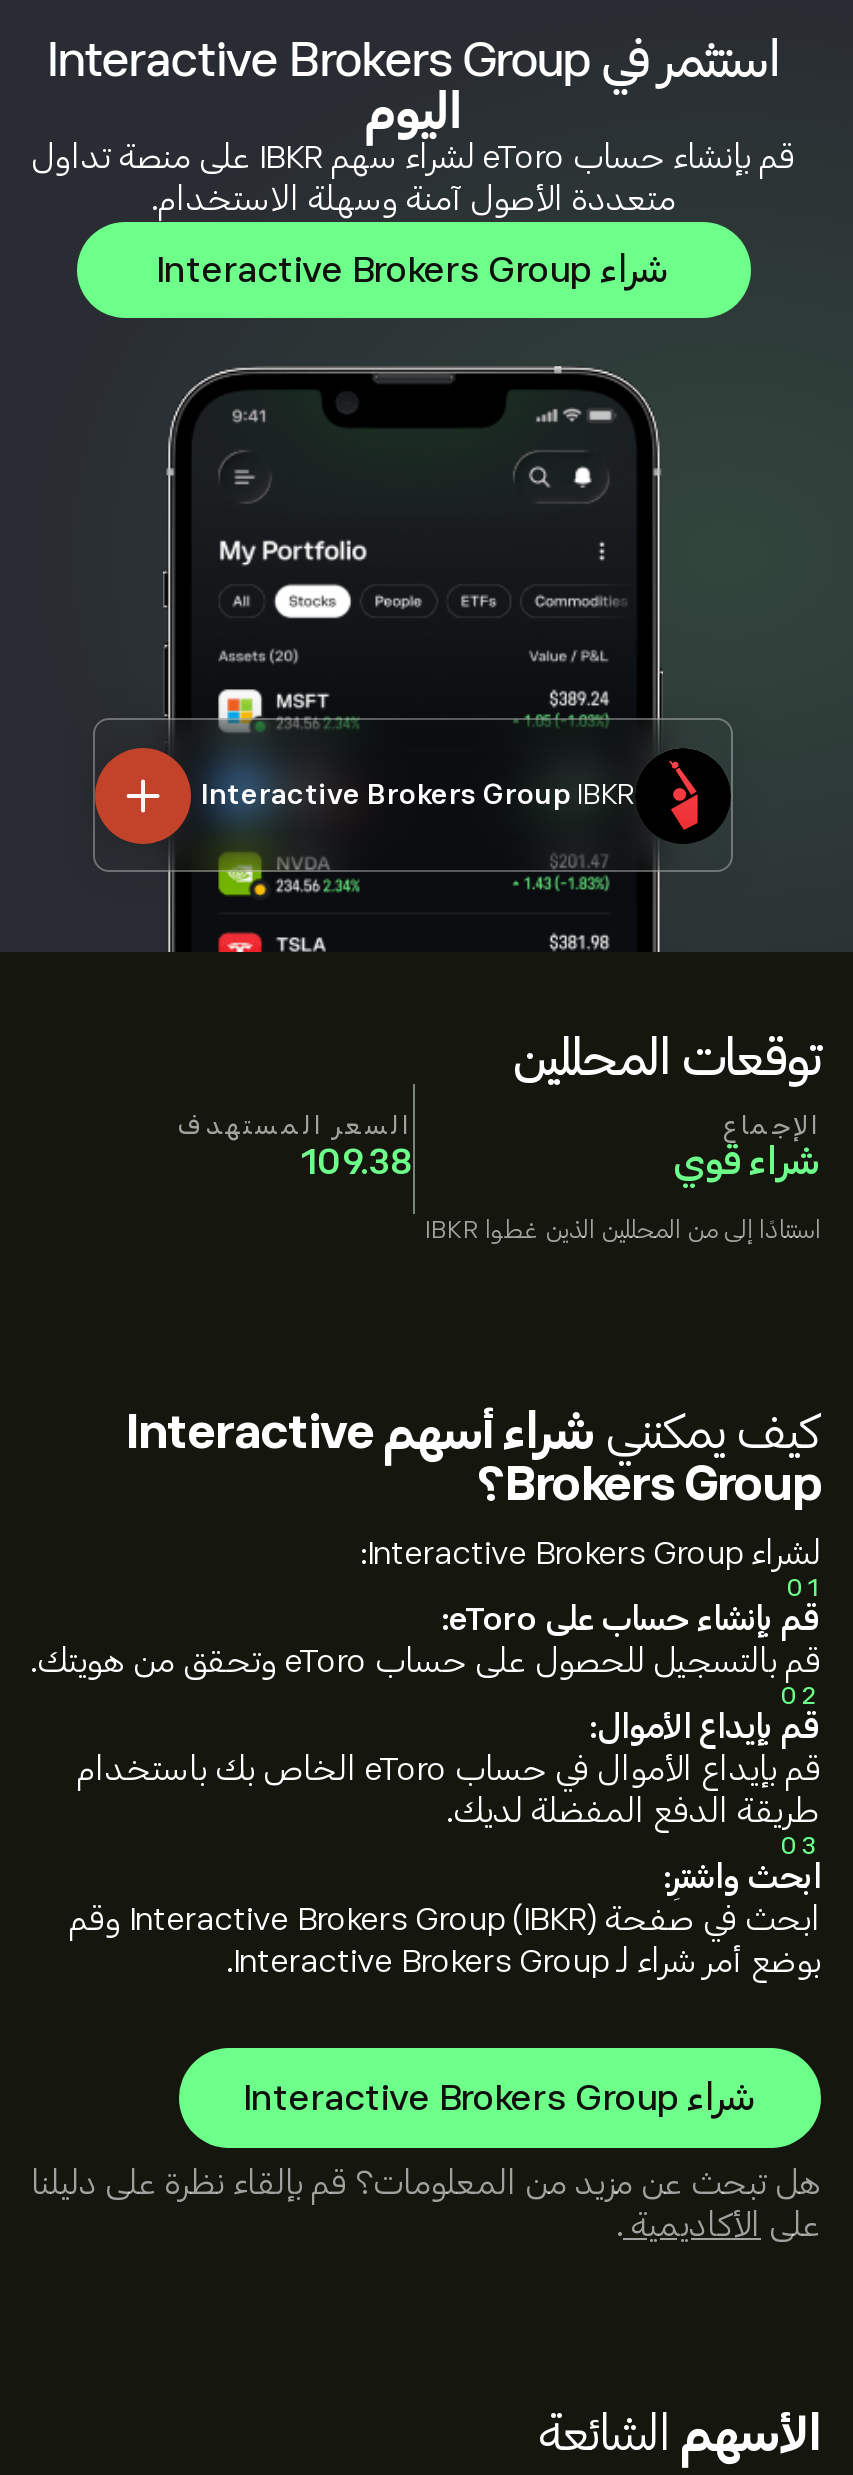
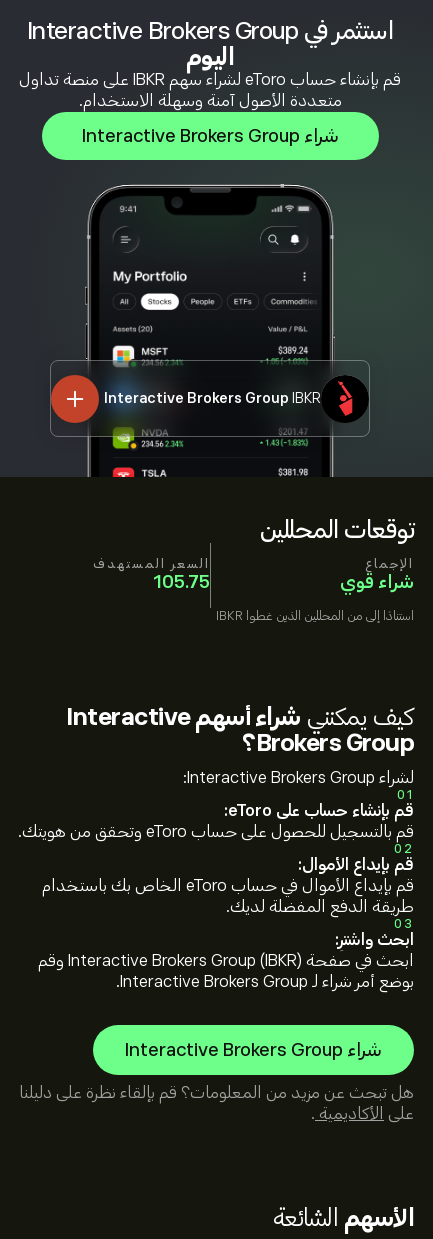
[300,1141,412,1181] 109.38 -> [152,571,209,591] 105.75

